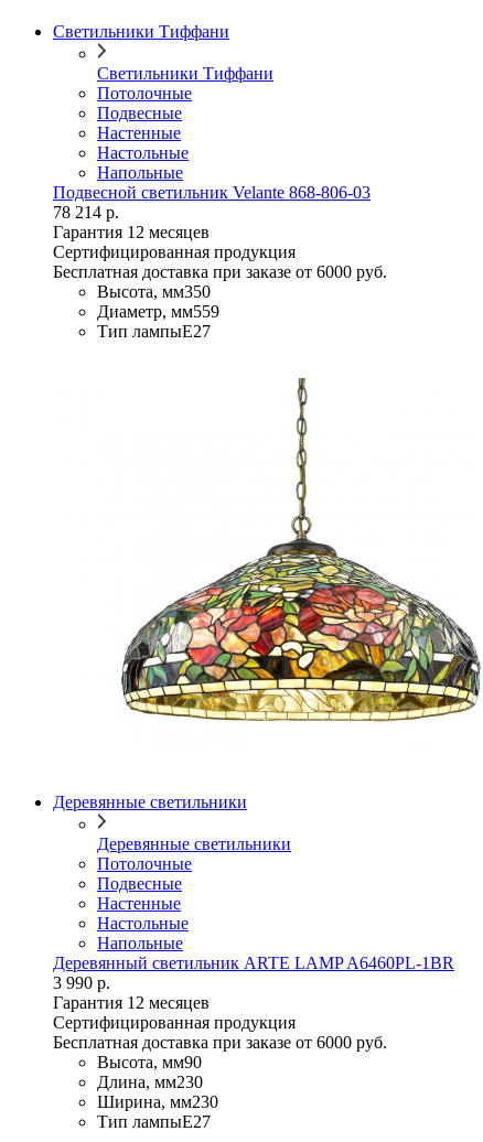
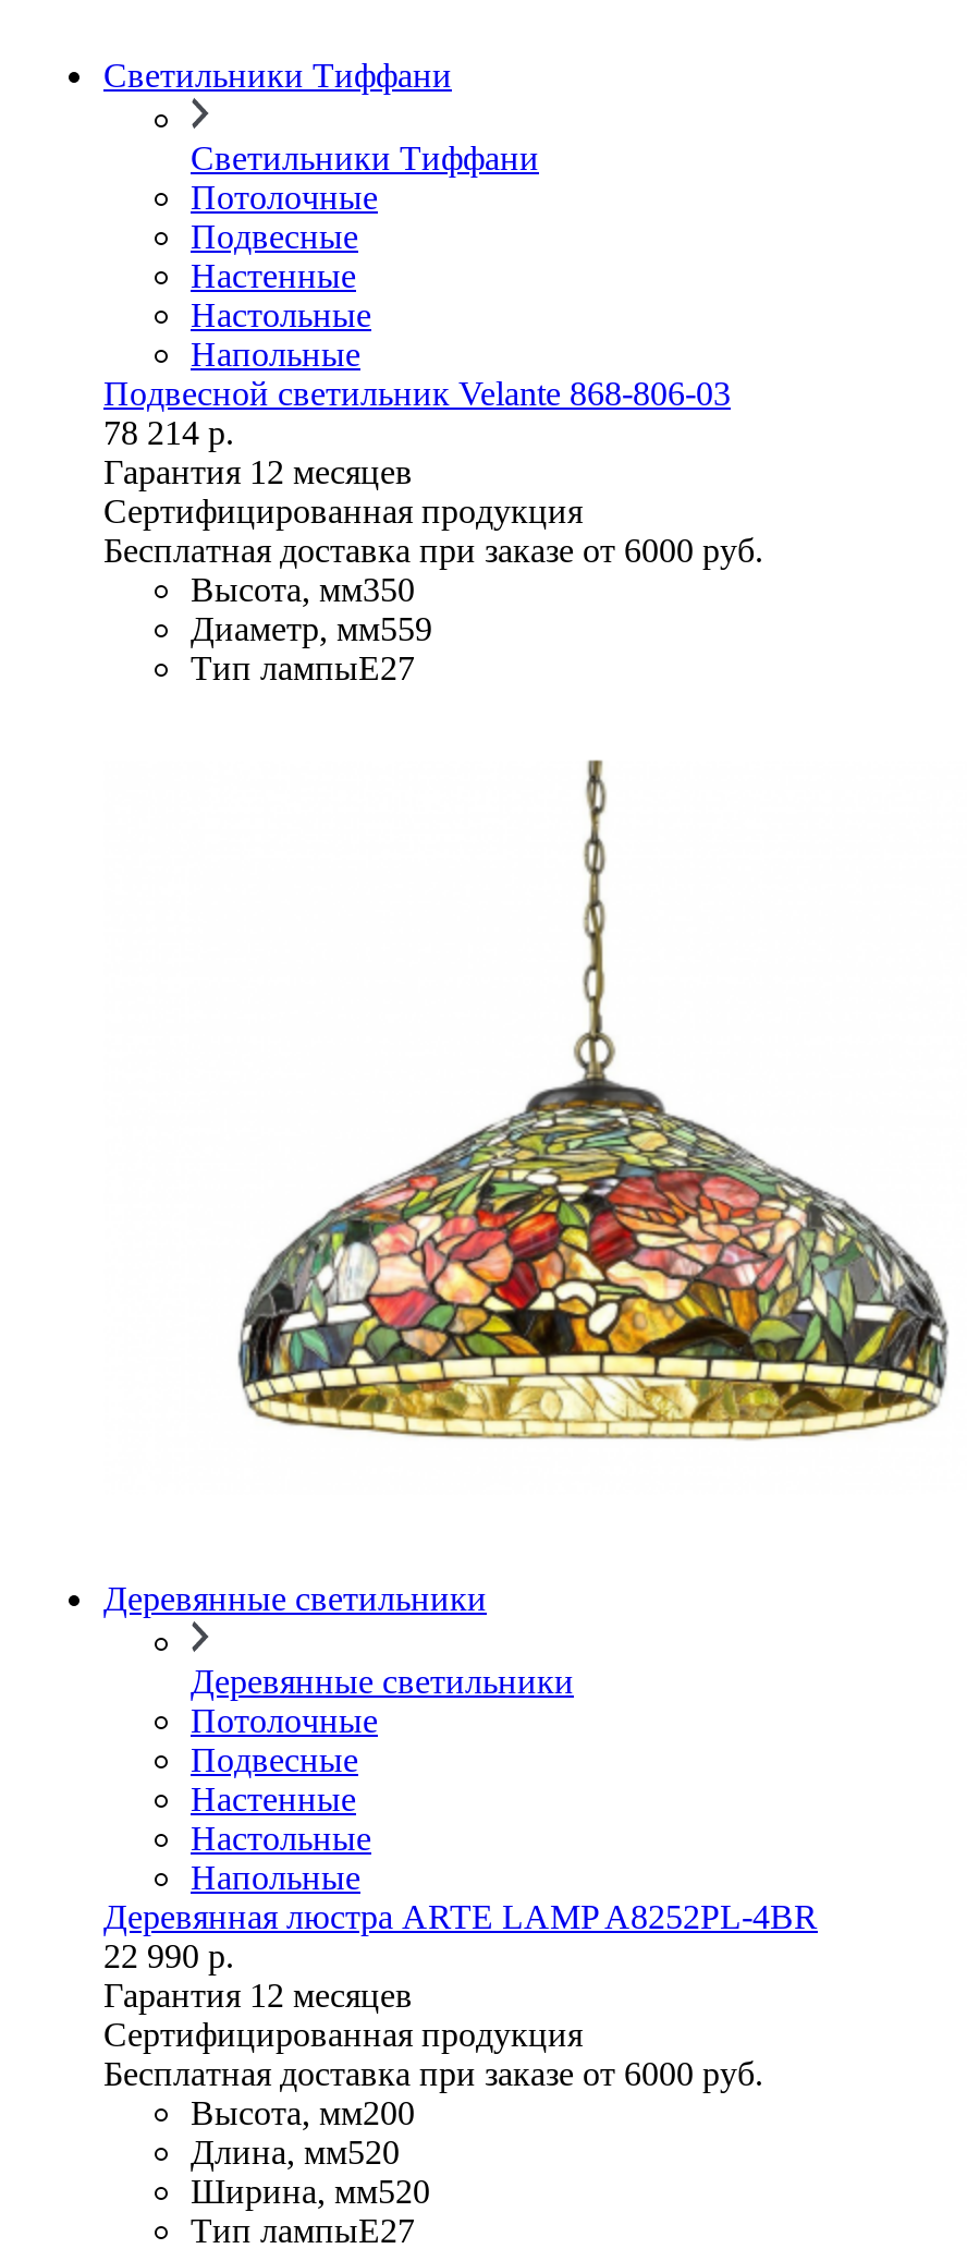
[53,954,454,973] Деревянный светильник ARTE LAMP A6460PL-1BR -> [103,1899,818,1936] Деревянная люстра ARTE LAMP A8252PL-4BR
[53,974,110,992] 3 990 р. -> [103,1938,234,1975] 22 990 р.
[97,1053,202,1072] Высота, мм90 -> [191,2095,415,2132] Высота, мм200
[97,1073,203,1092] Длина, мм230 -> [191,2134,400,2171] Длина, мм520
[97,1093,218,1111] Ширина, мм230 -> [191,2173,430,2210] Ширина, мм520

